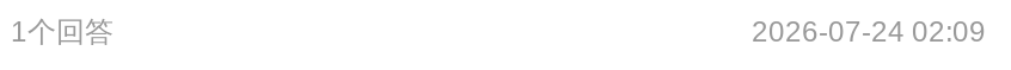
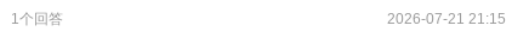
[752,15,986,49] 2026-07-24 02:09 -> [387,11,506,27] 2026-07-21 21:15

